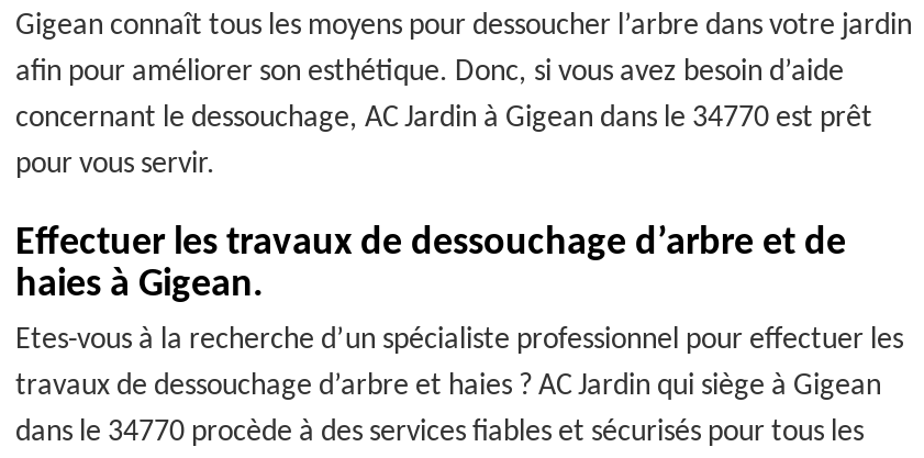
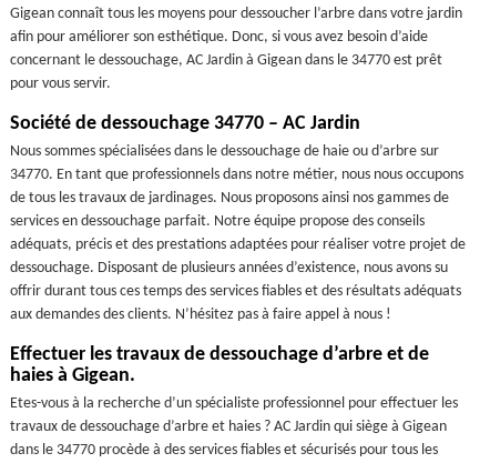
none -> [10,113,466,323] Société de dessouchage 34770 – AC Jardin | Nous sommes spécialisées dans le dessouchage de haie ou d’arbre sur | 34770. En tant que professionnels dans notre métier, nous nous occupons | de tous les travaux de jardinages. Nous proposons ainsi nos gammes de | services en dessouchage parfait. Notre équipe propose des conseils | adéquats, précis et des prestations adaptées pour réaliser votre projet de | dessouchage. Disposant de plusieurs années d’existence, nous avons su | offrir durant tous ces temps des services fiables et des résultats adéquats | aux demandes des clients. N’hésitez pas à faire appel à nous !

